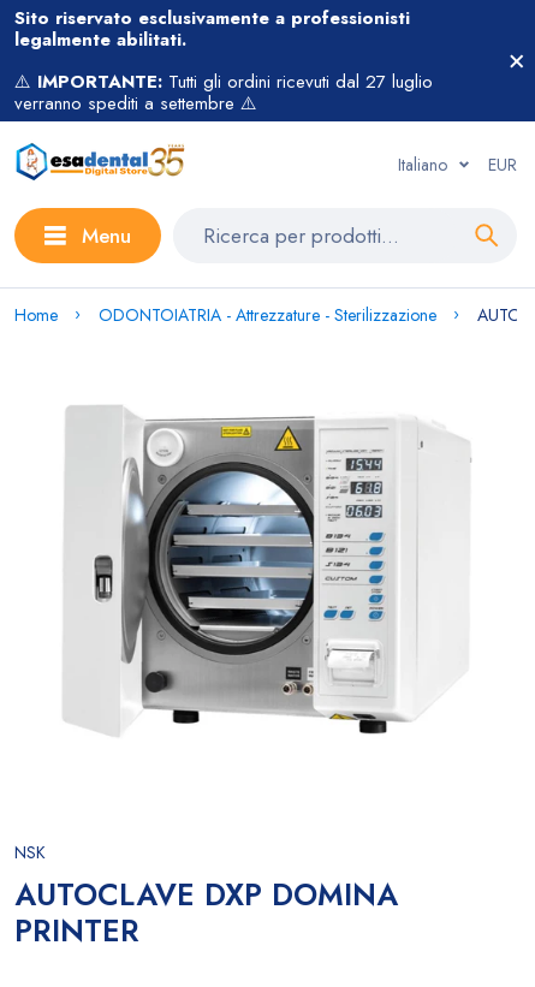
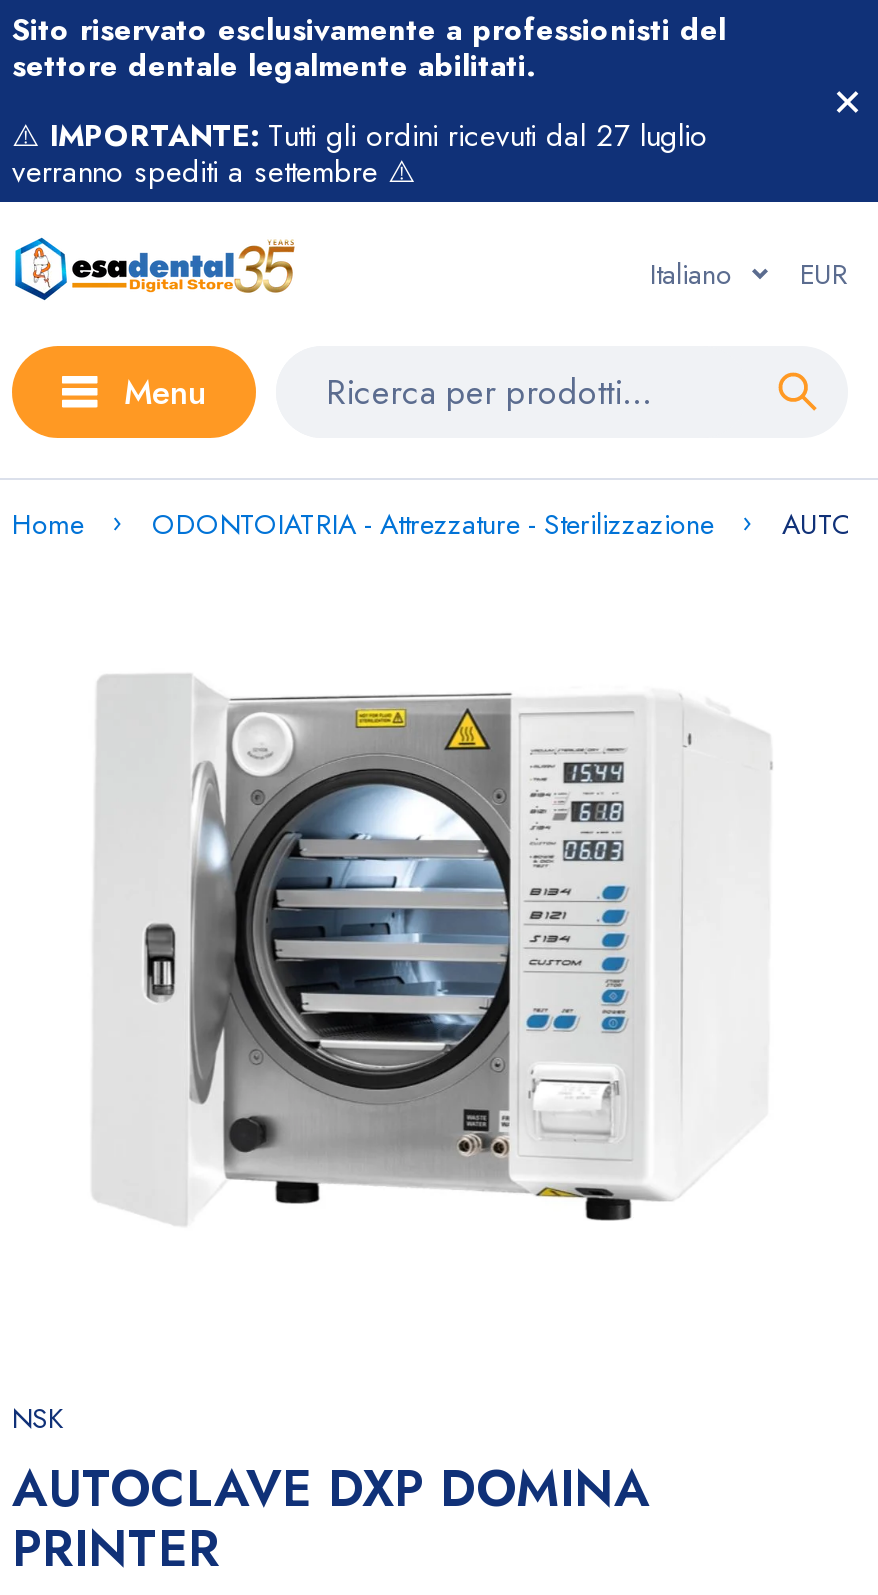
[14,5,410,53] Sito riservato esclusivamente a professionisti | legalmente abilitati. -> [12,8,726,88] Sito riservato esclusivamente a professionisti del | settore dentale legalmente abilitati.

